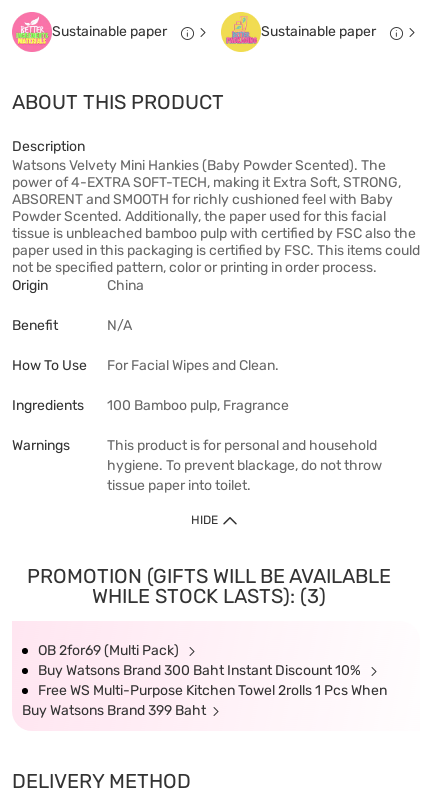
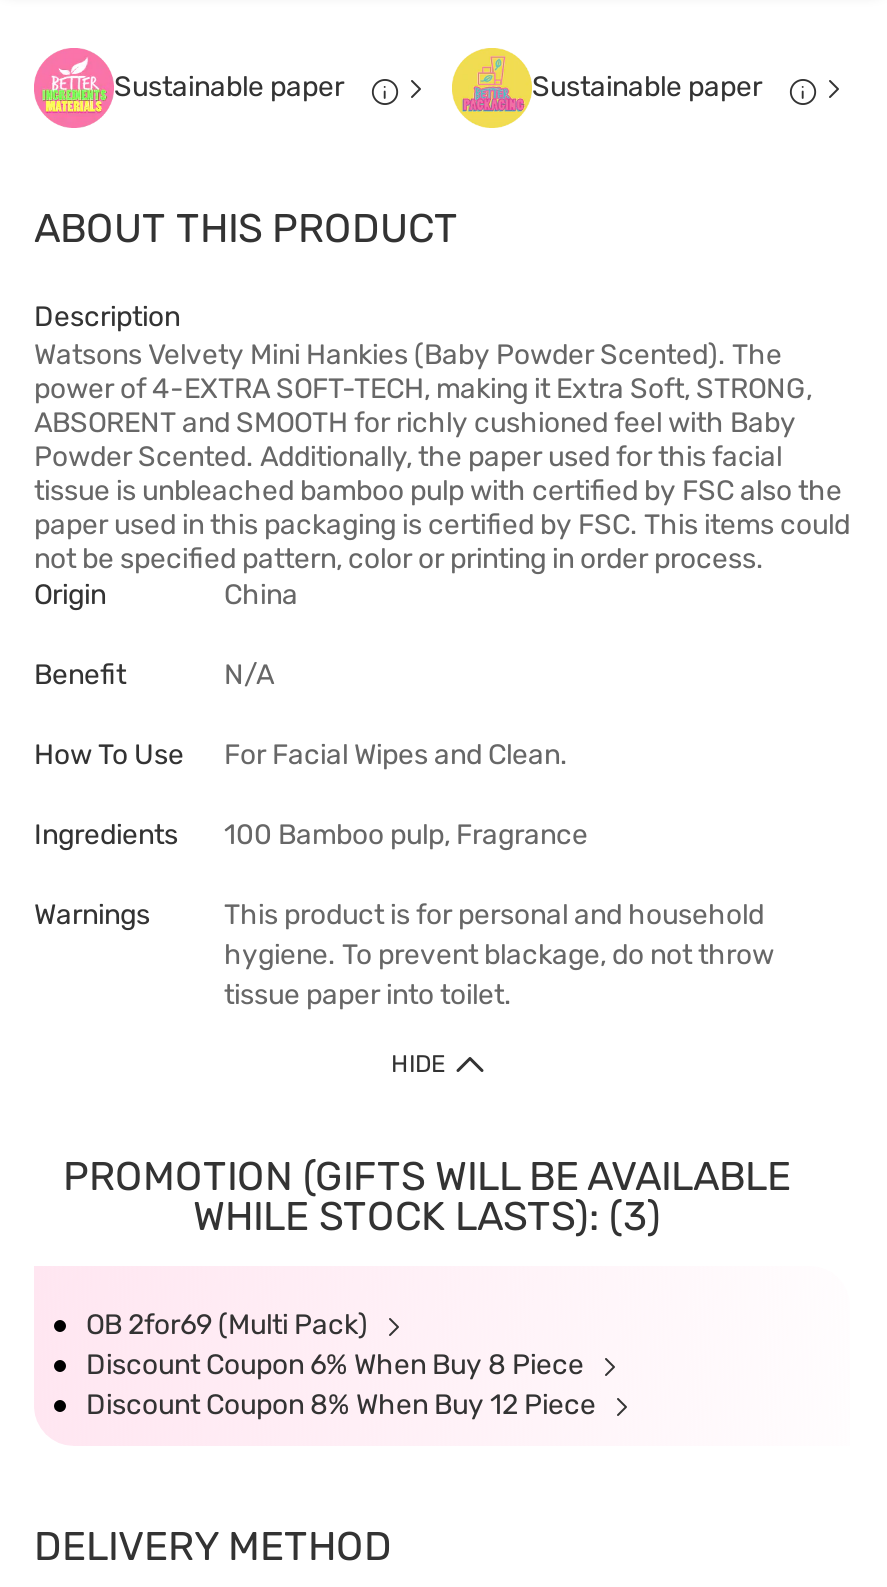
[22,662,387,719] Buy Watsons Brand 300 Baht Instant Discount 10% | Free WS Multi-Purpose Kitchen Towel 2rolls 1 Pcs When | Buy Watsons Brand 399 Baht -> [86,1348,602,1422] Discount Coupon 6% When Buy 8 Piece | Discount Coupon 8% When Buy 12 Piece

